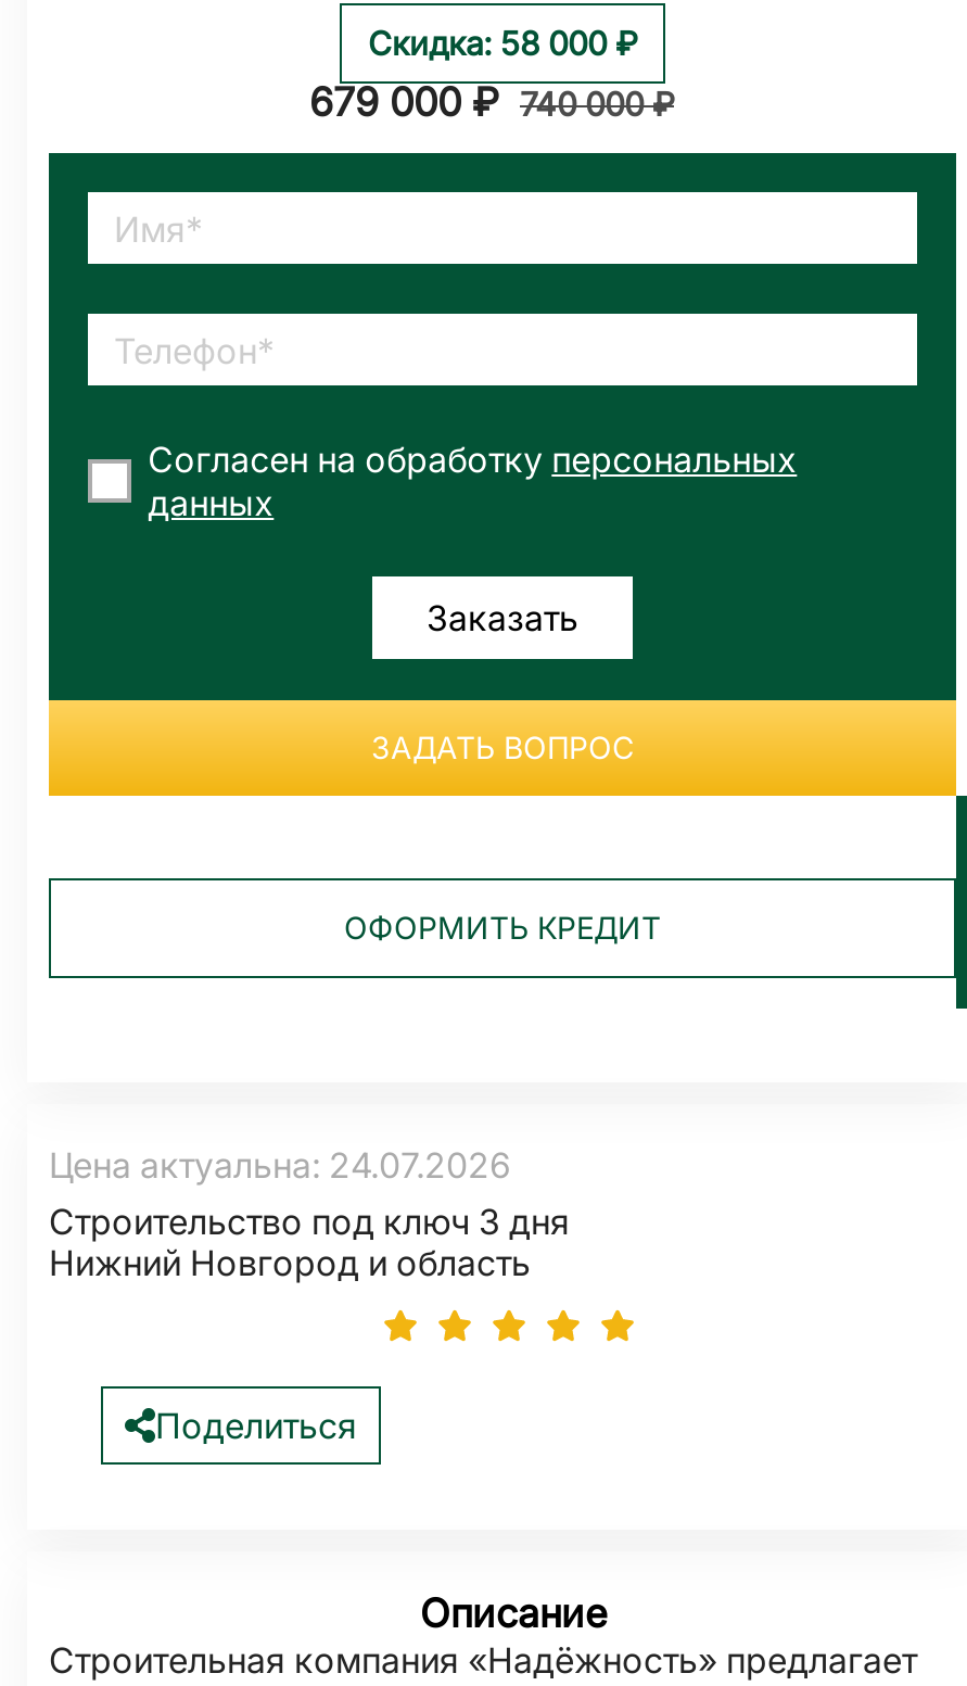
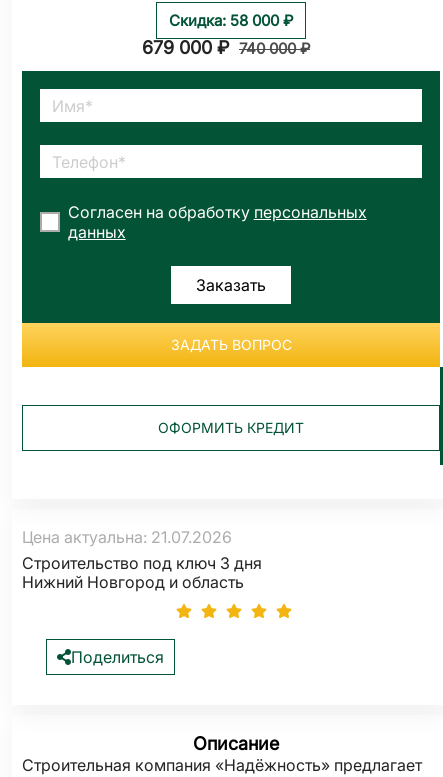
[49,1144,511,1187] Цена актуальна: 24.07.2026 -> [22,527,232,547] Цена актуальна: 21.07.2026

